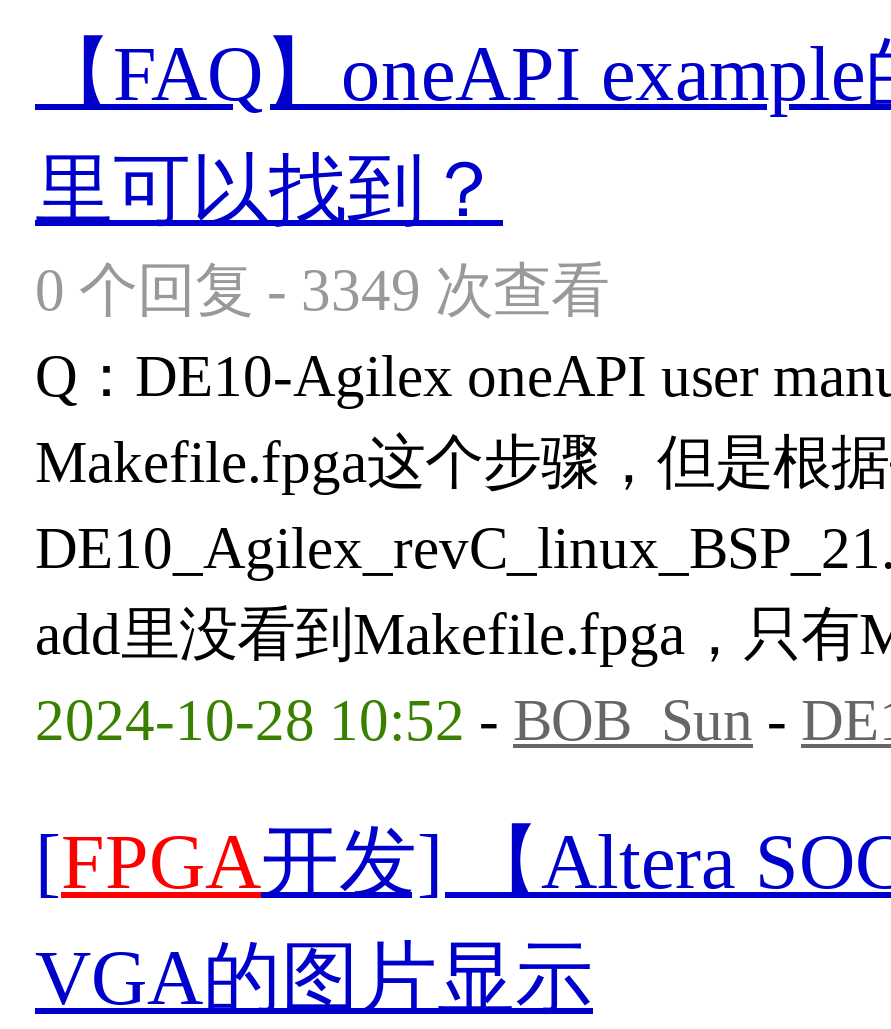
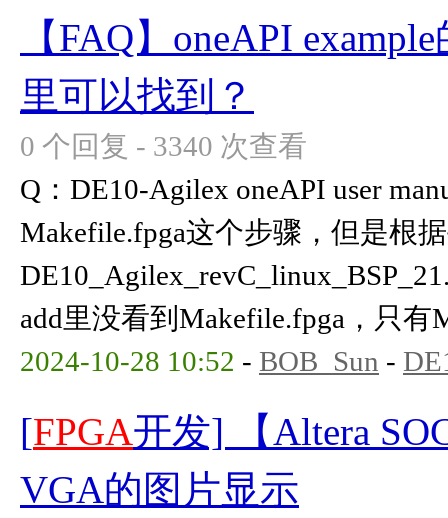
[35,258,609,322] 0 个回复 - 3349 次查看 -> [20,130,307,162] 0 个回复 - 3340 次查看

